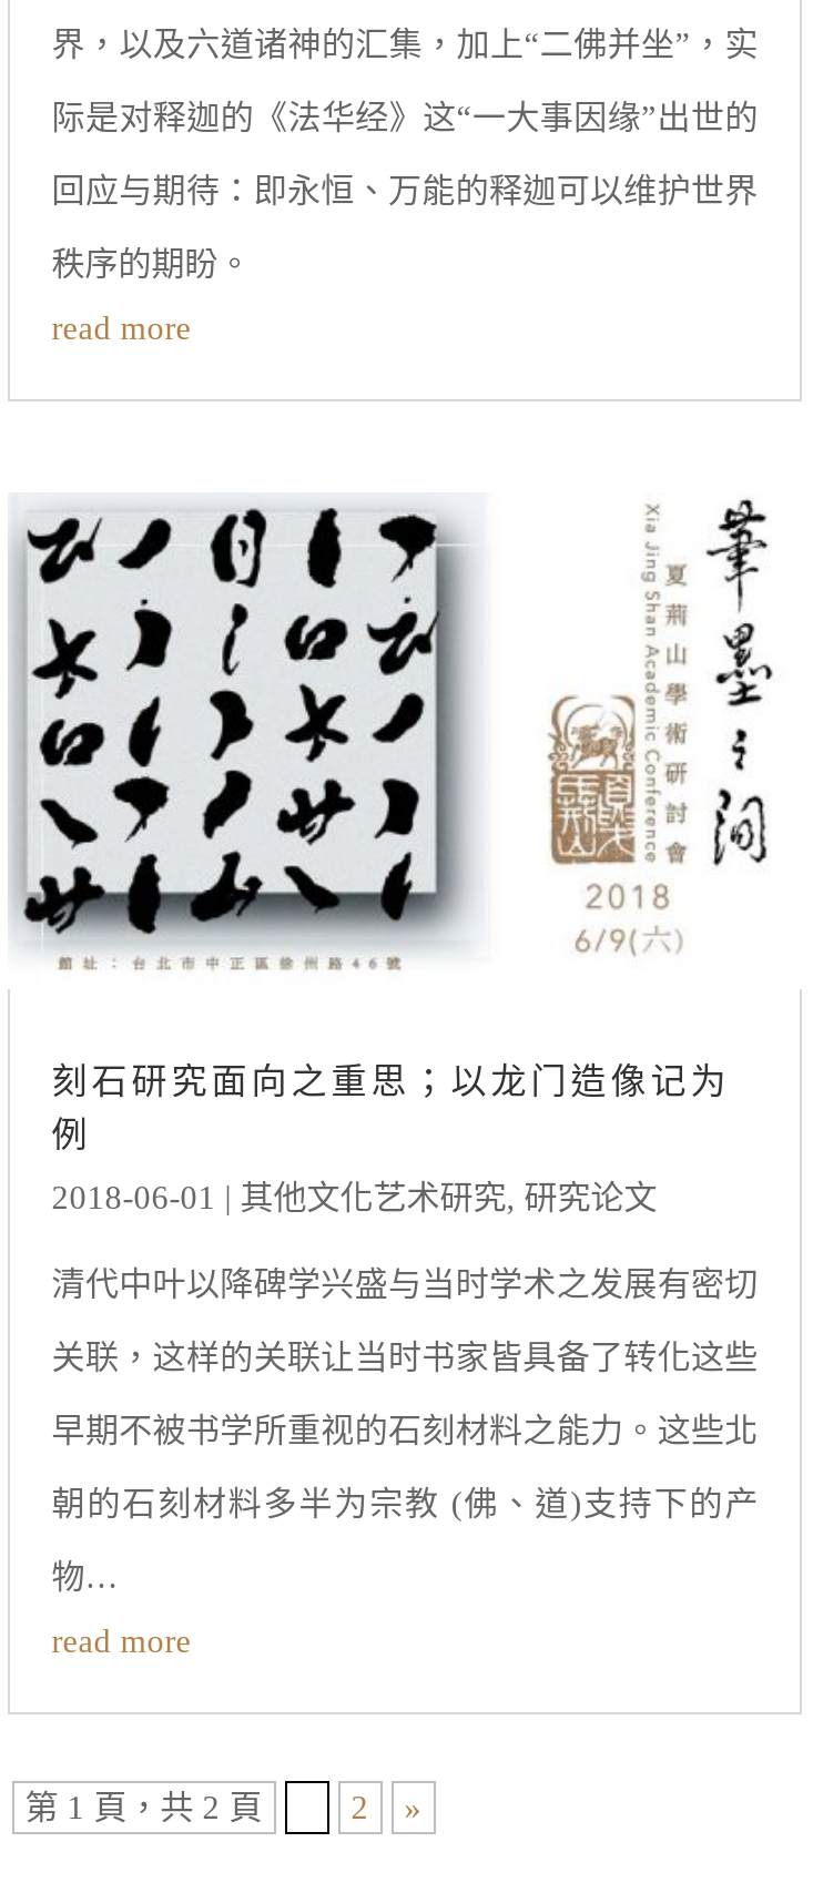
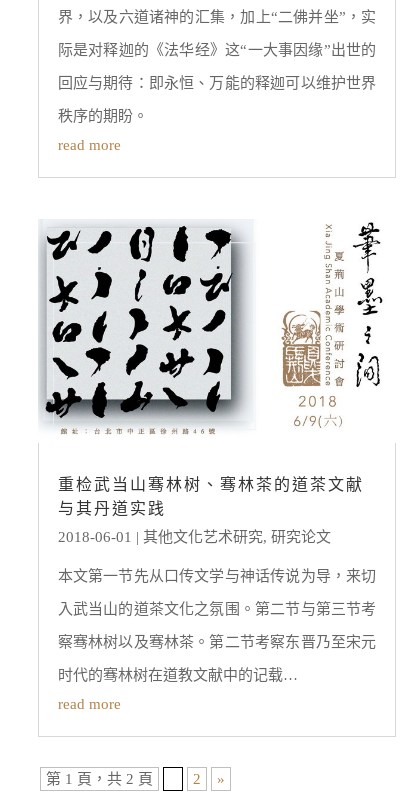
[52,1062,730,1153] 刻石研究面向之重思；以龙门造像记为 | 例 -> [58,476,364,517] 重检武当山骞林树、骞林茶的道茶文献 | 与其丹道实践
[52,1266,758,1594] 清代中叶以降碑学兴盛与当时学术之发展有密切 | 关联，这样的关联让当时书家皆具备了转化这些 | 早期不被书学所重视的石刻材料之能力。这些北 | 朝的石刻材料多半为宗教 (佛、道)支持下的产 | 物… -> [58,568,376,683] 本文第一节先从口传文学与神话传说为导，来切 | 入武当山的道茶文化之氛围。第二节与第三节考 | 察骞林树以及骞林茶。第二节考察东晋乃至宋元 | 时代的骞林树在道教文献中的记载…

